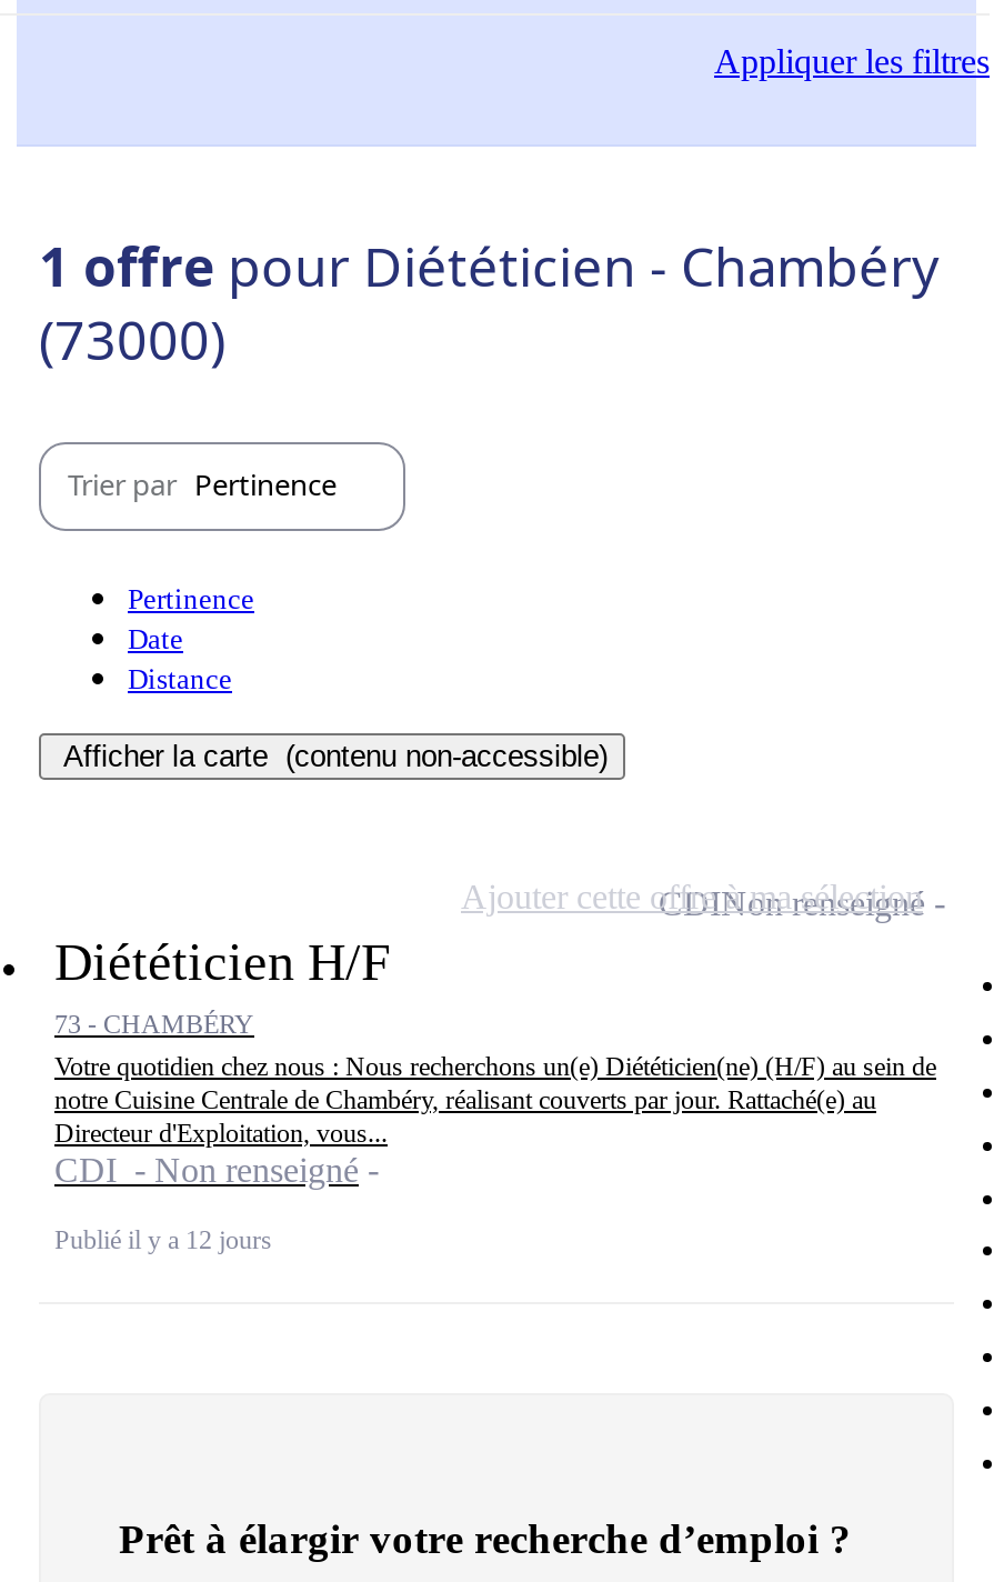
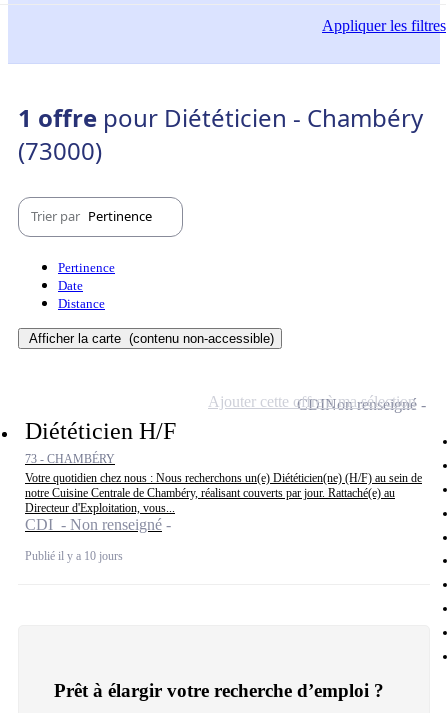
[54,1225,272,1256] Publié il y a 12 jours -> [25,549,123,563] Publié il y a 10 jours

